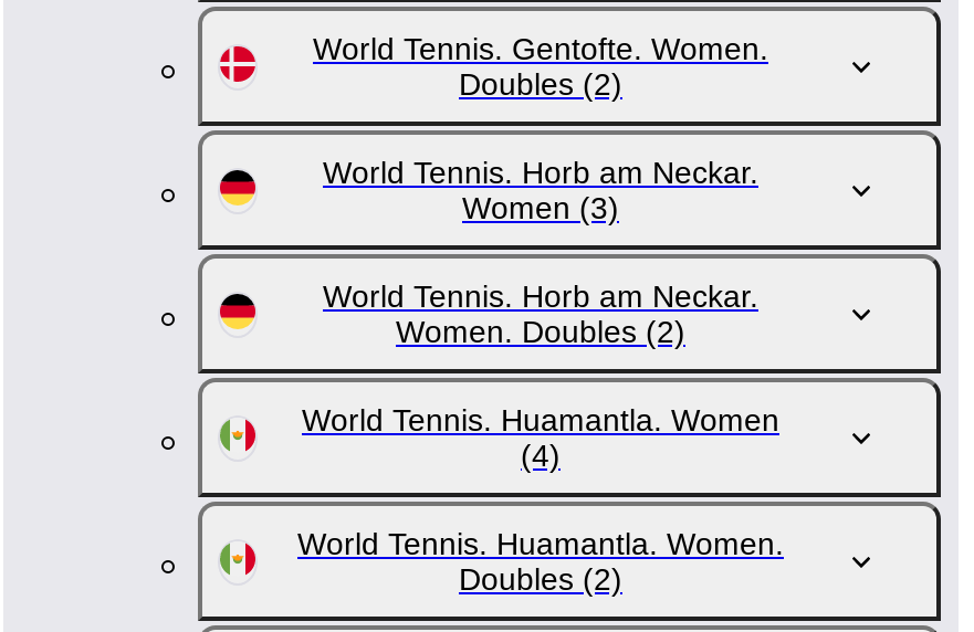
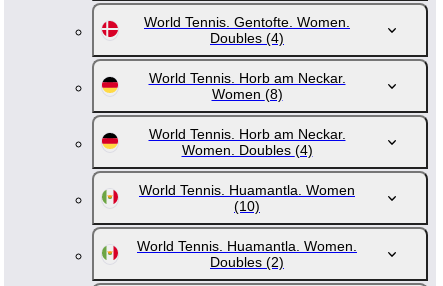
[459,66,622,102] Doubles (2) -> [210,30,284,46] Doubles (4)
[462,190,619,225] Women (3) -> [211,86,282,102] Women (8)
[396,314,685,349] Women. Doubles (2) -> [181,142,312,158] Women. Doubles (4)
[521,438,561,473] (4) -> [234,198,260,214] (10)

